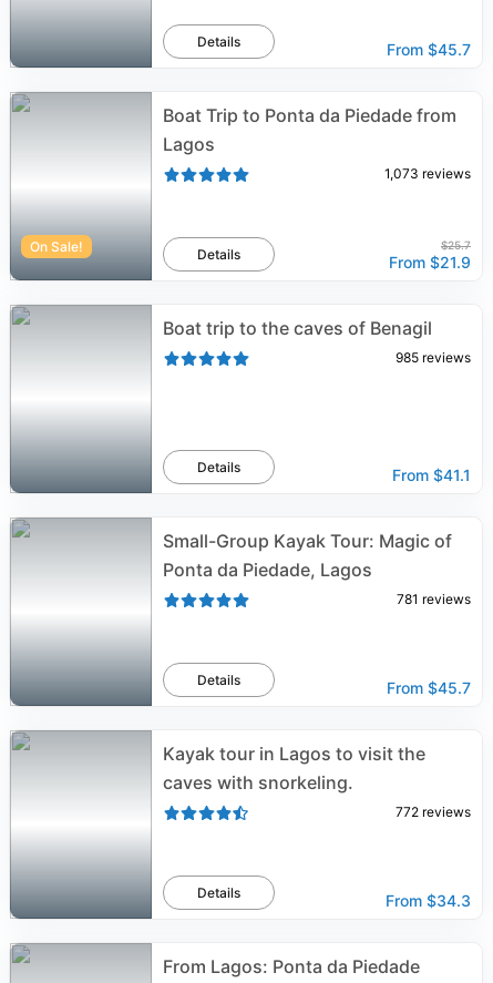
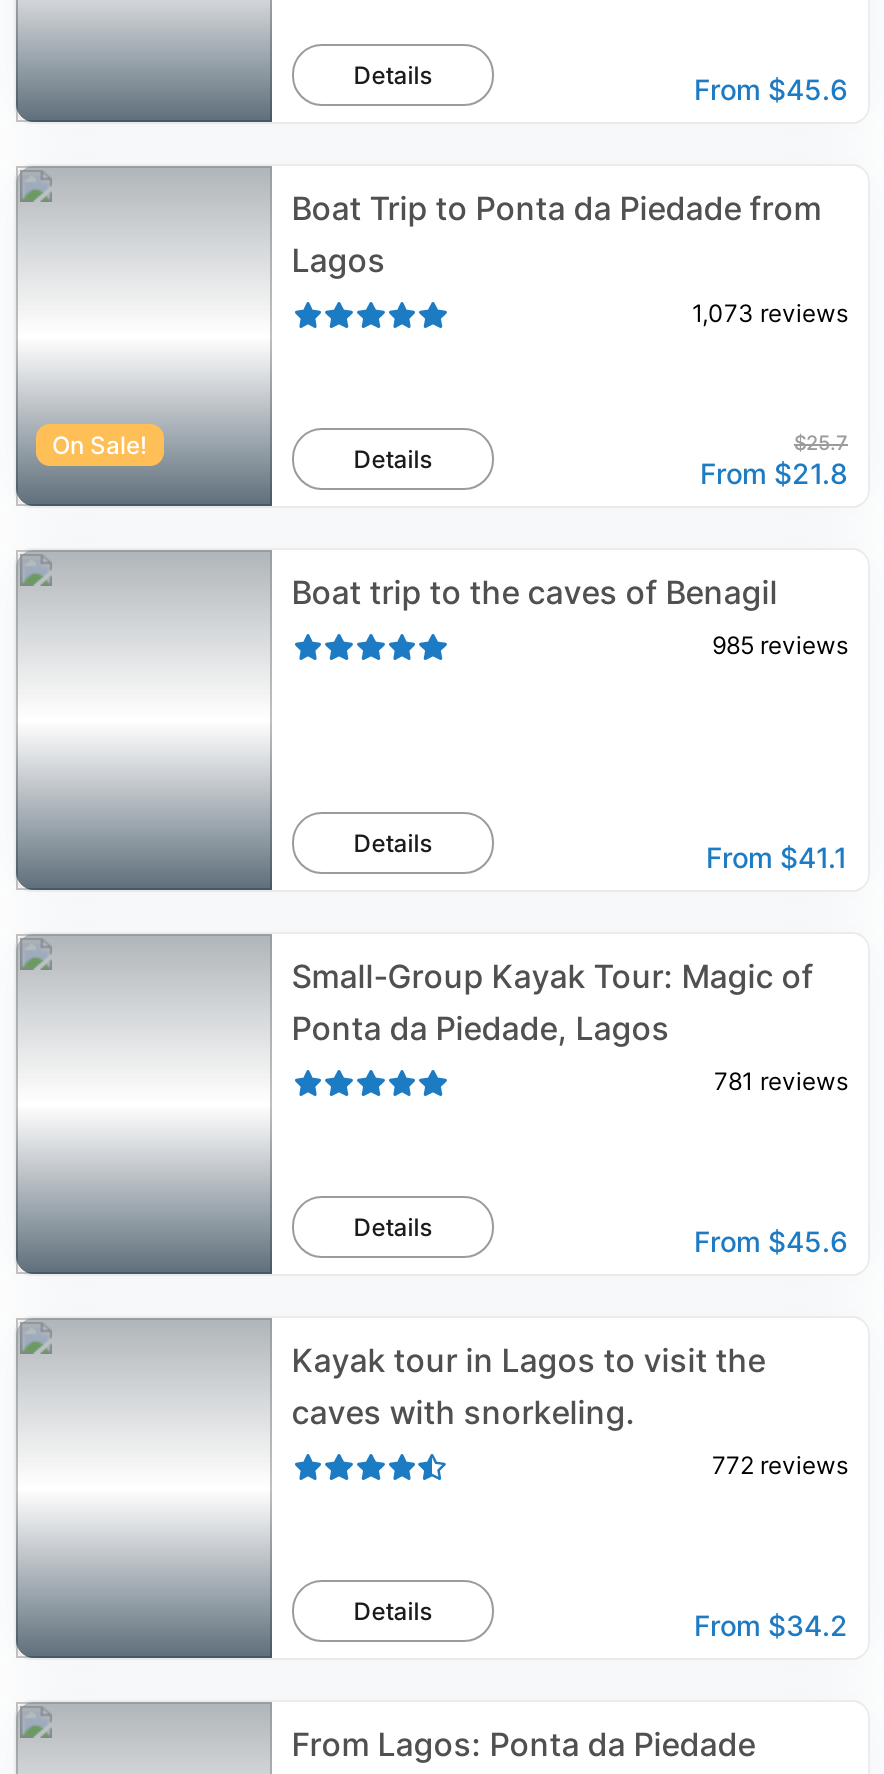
[387,40,471,59] From $45.7 -> [694,72,848,106] From $45.6
[389,253,471,272] From $21.9 -> [700,456,848,490] From $21.8
[387,678,471,697] From $45.7 -> [694,1224,848,1258] From $45.6
[386,891,471,910] From $34.3 -> [694,1608,848,1642] From $34.2

